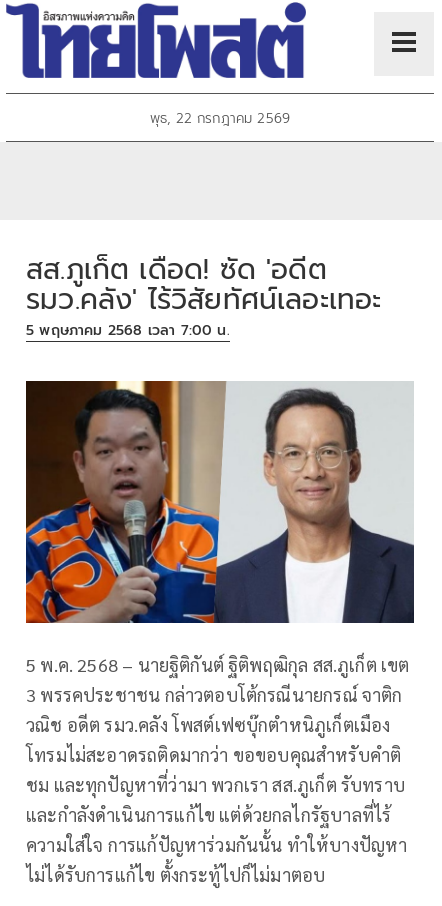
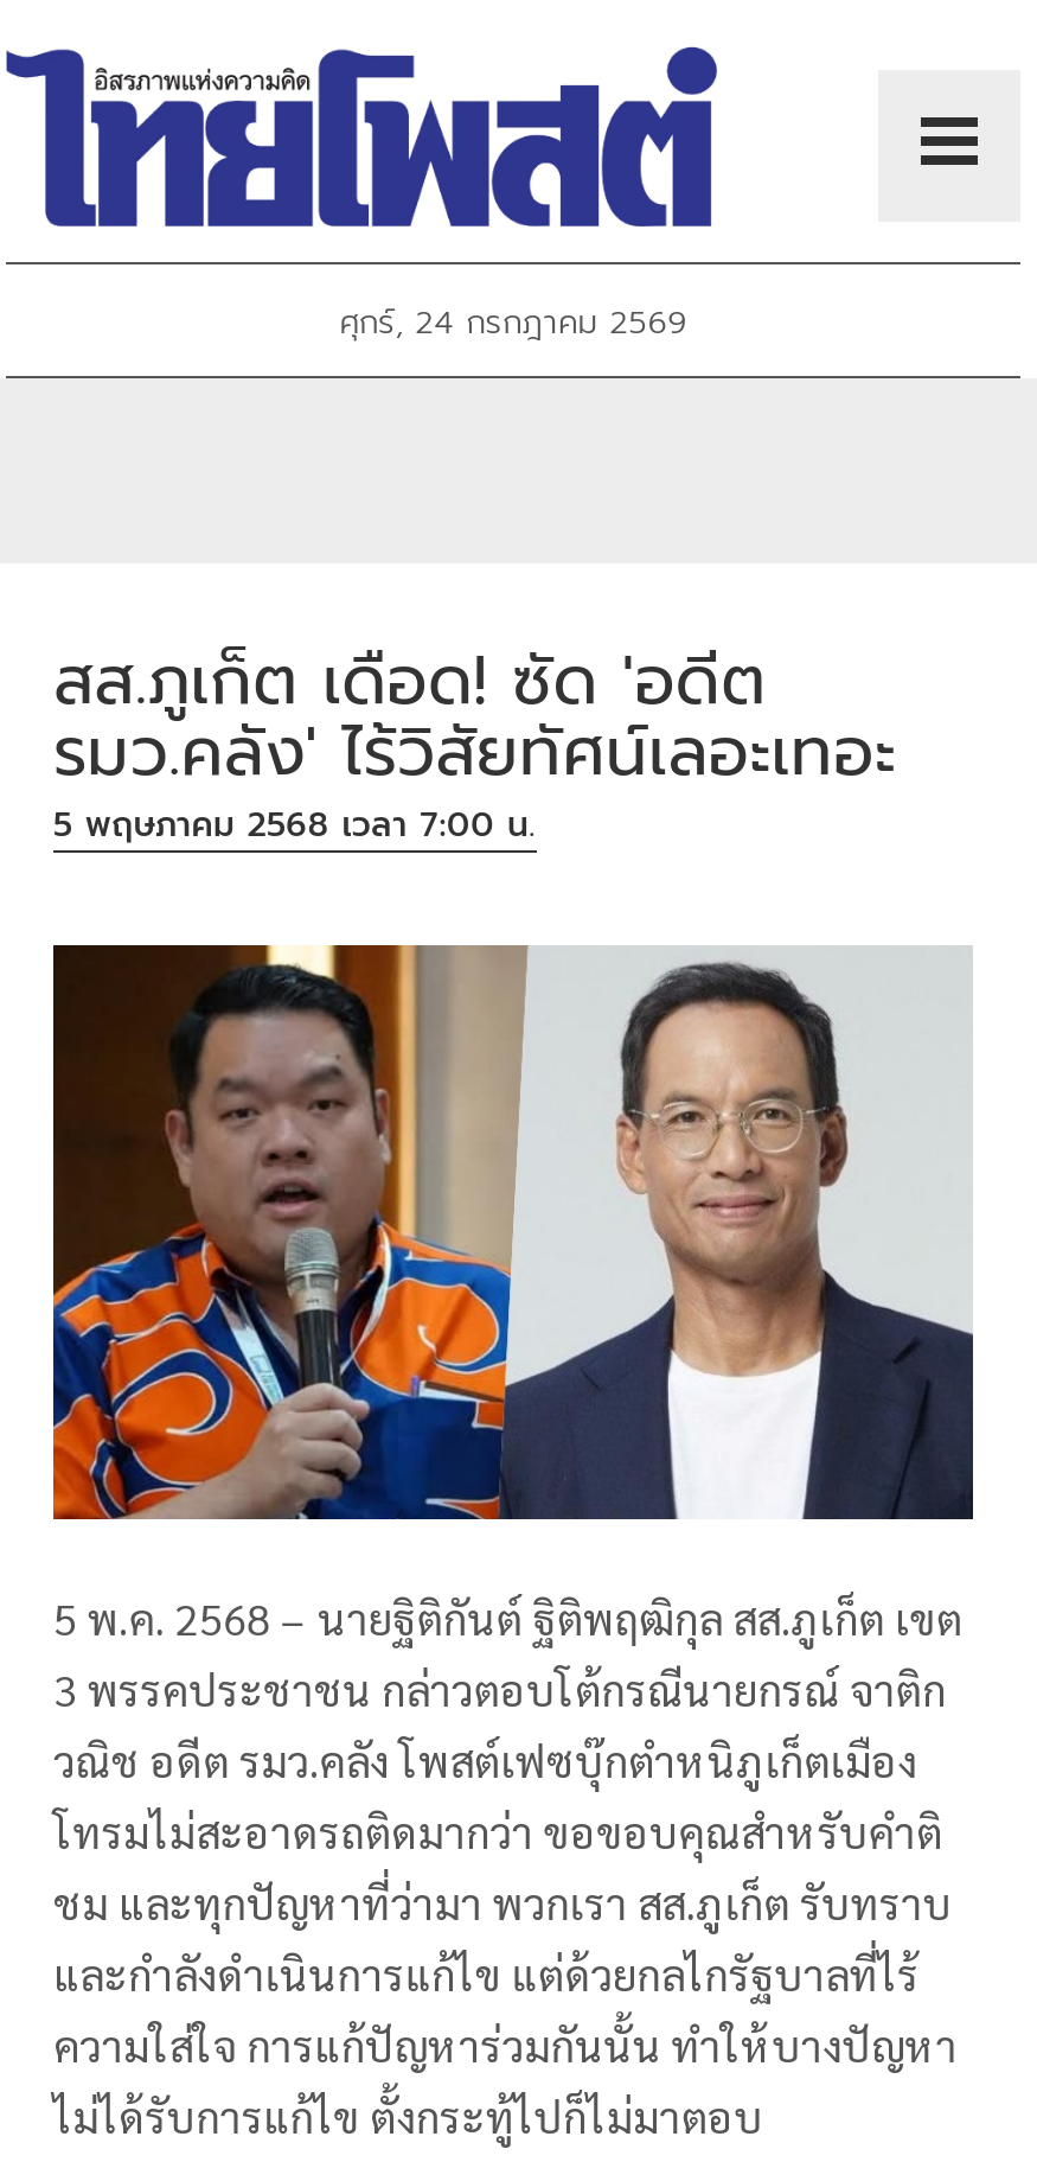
[150,108,290,129] พุธ, 22 กรกฎาคม 2569 -> [339,299,687,348] ศุกร์, 24 กรกฎาคม 2569

